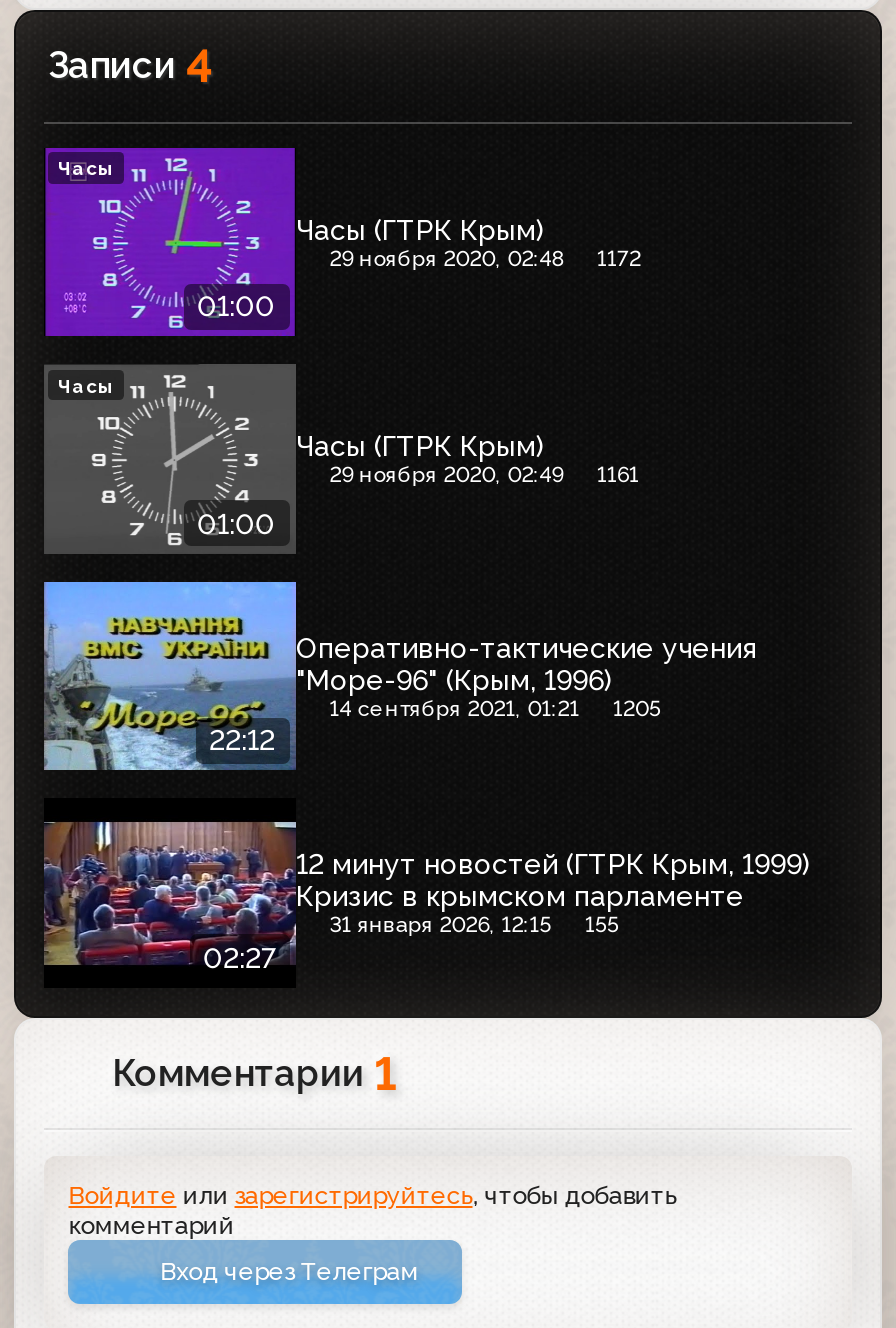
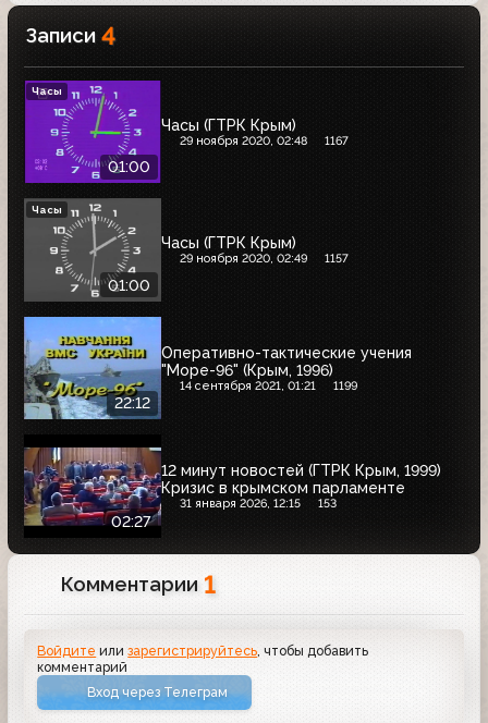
[329,245,641,271] 29 ноября 2020, 02:48 1172 -> [179,133,349,148] 29 ноября 2020, 02:48 1167
[329,462,639,488] 29 ноября 2020, 02:49 1161 -> [179,252,349,266] 29 ноября 2020, 02:49 1157
[329,695,661,721] 14 сентября 2021, 01:21 1205 -> [179,378,358,393] 14 сентября 2021, 01:21 1199
[329,912,619,938] 31 января 2026, 12:15 155 -> [179,497,337,511] 31 января 2026, 12:15 153

